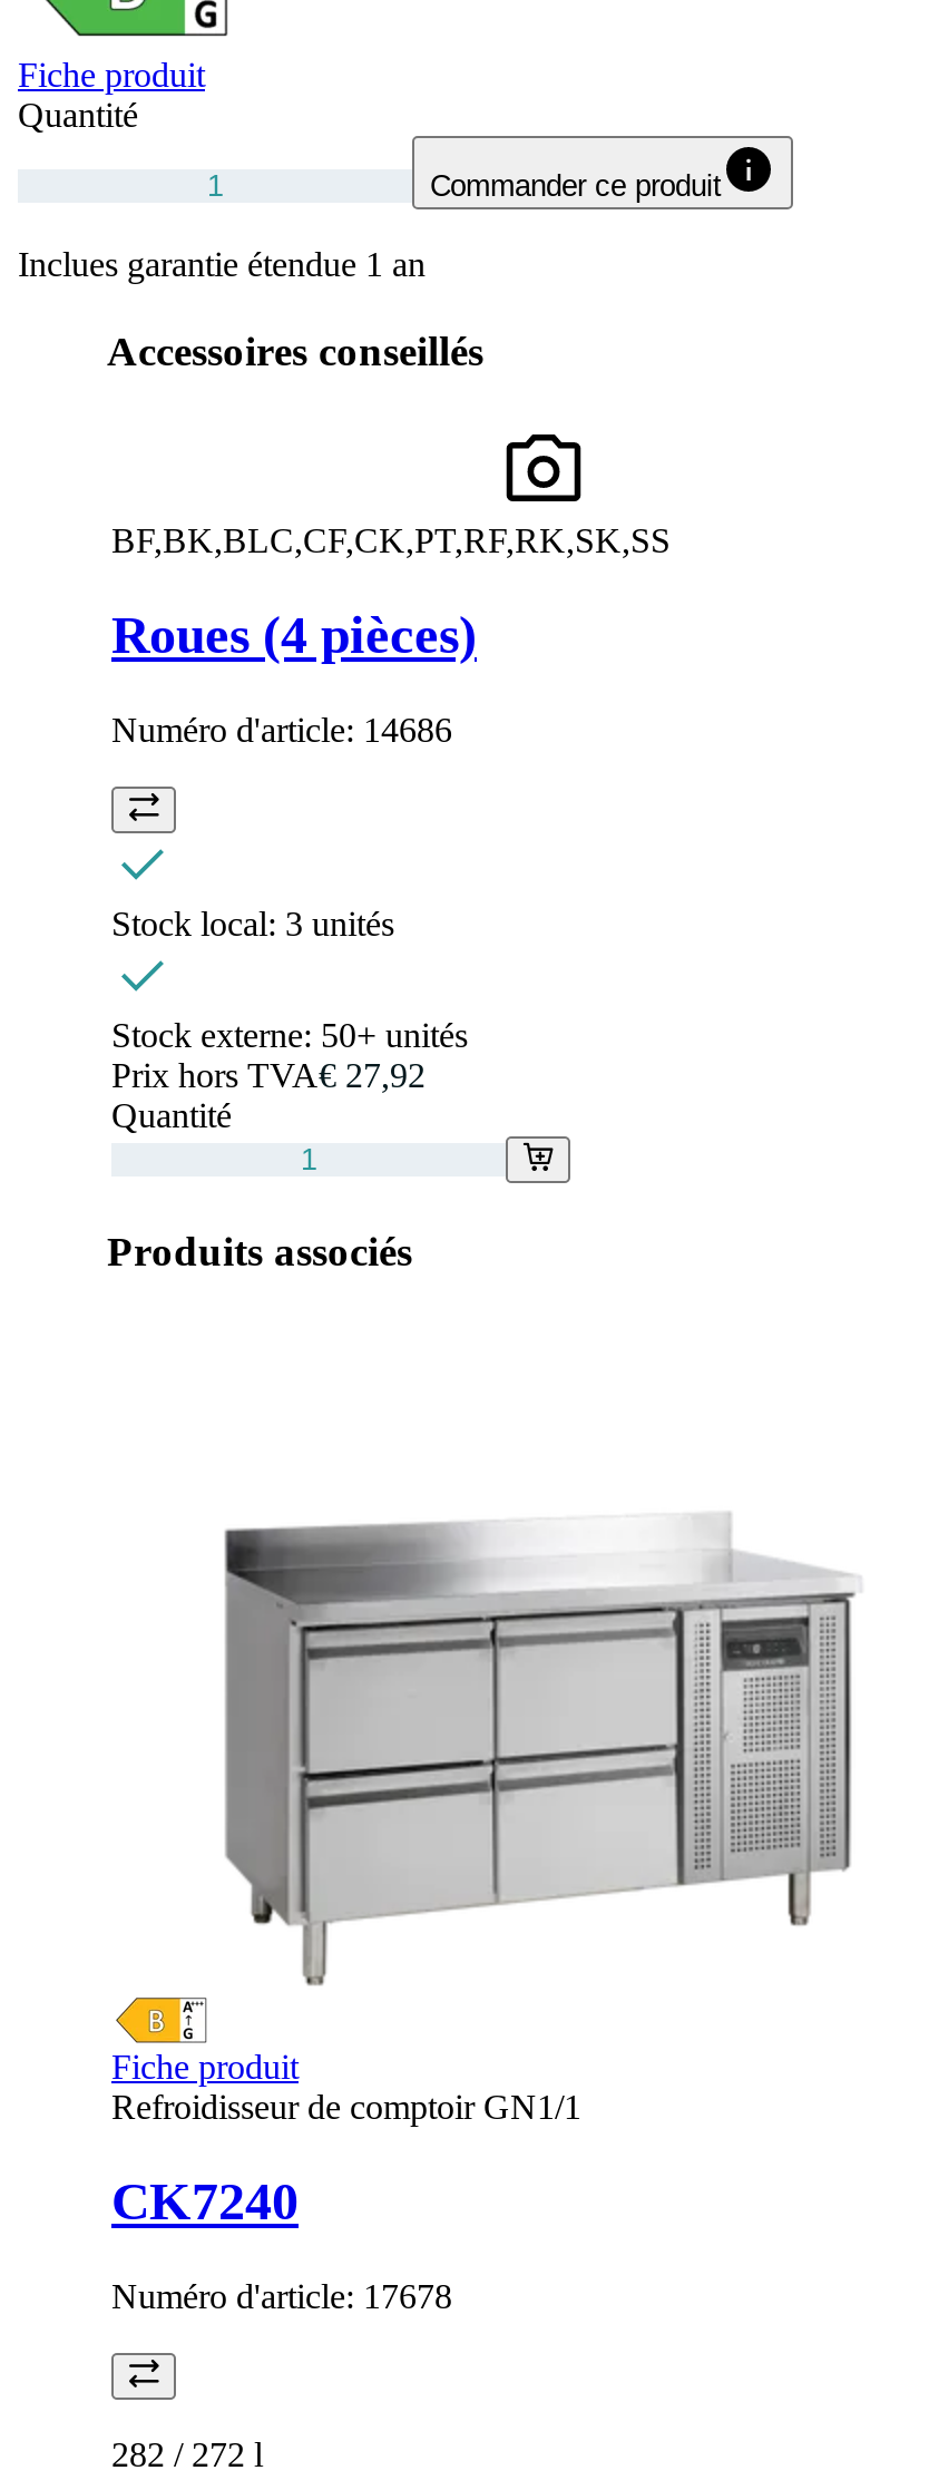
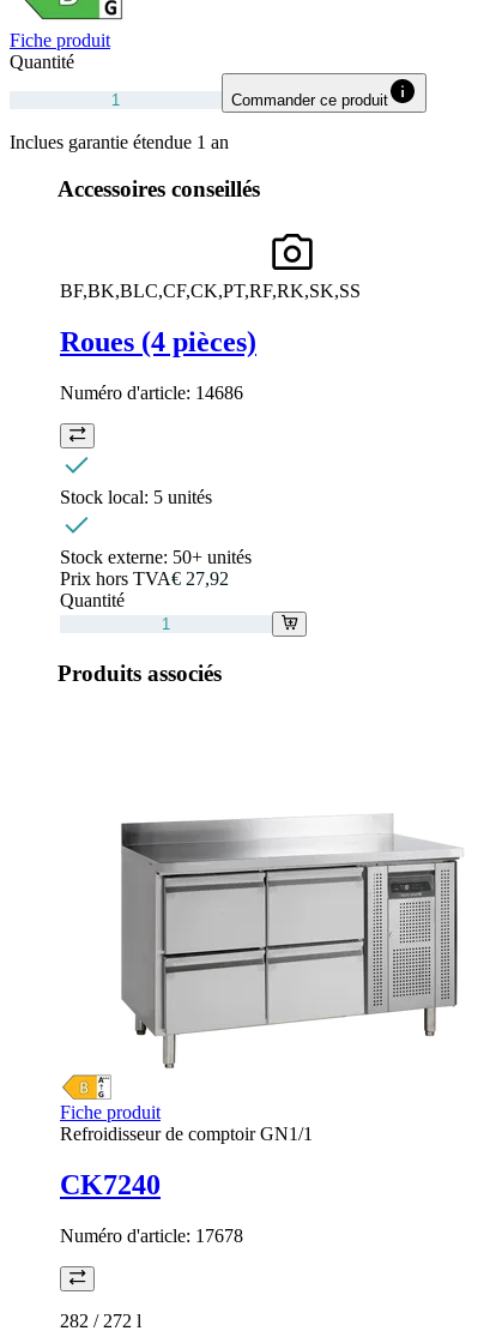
[111,904,394,942] Stock local: 3 unités -> [60,486,212,507] Stock local: 5 unités

